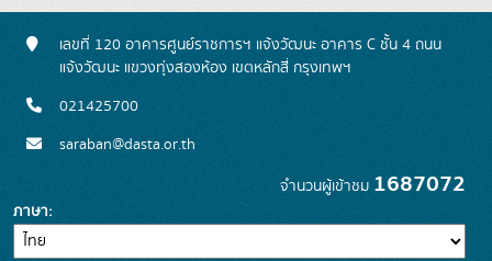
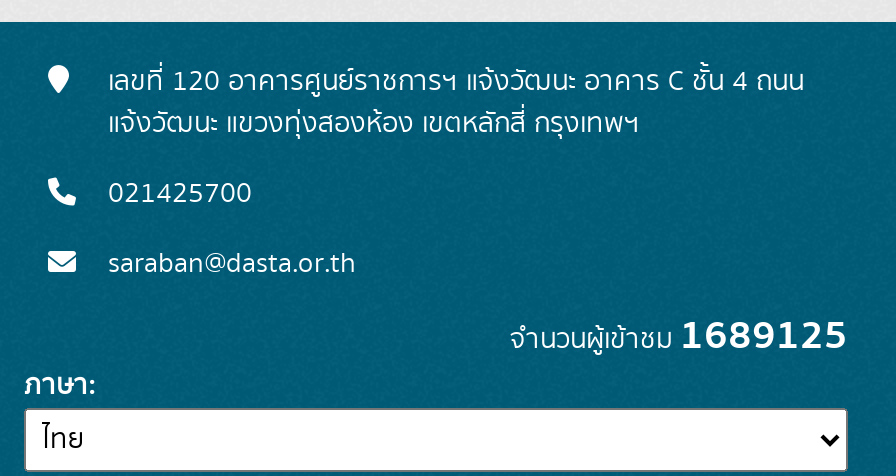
[280,166,466,202] จำนวนผู้เข้าชม1687072 -> [510,304,848,368] จำนวนผู้เข้าชม1689125

